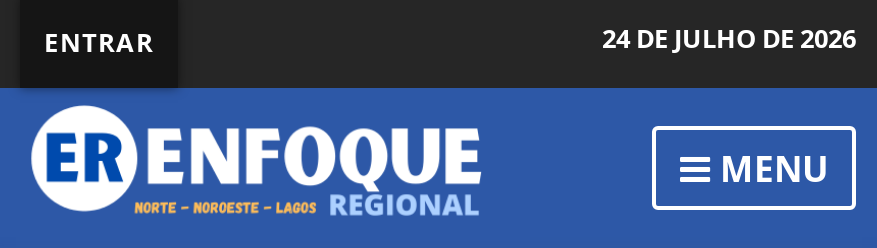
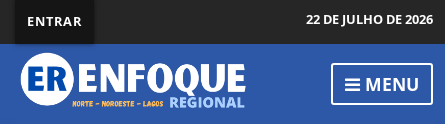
[602,20,856,56] 24 DE JULHO DE 2026 -> [306,10,433,28] 22 DE JULHO DE 2026

